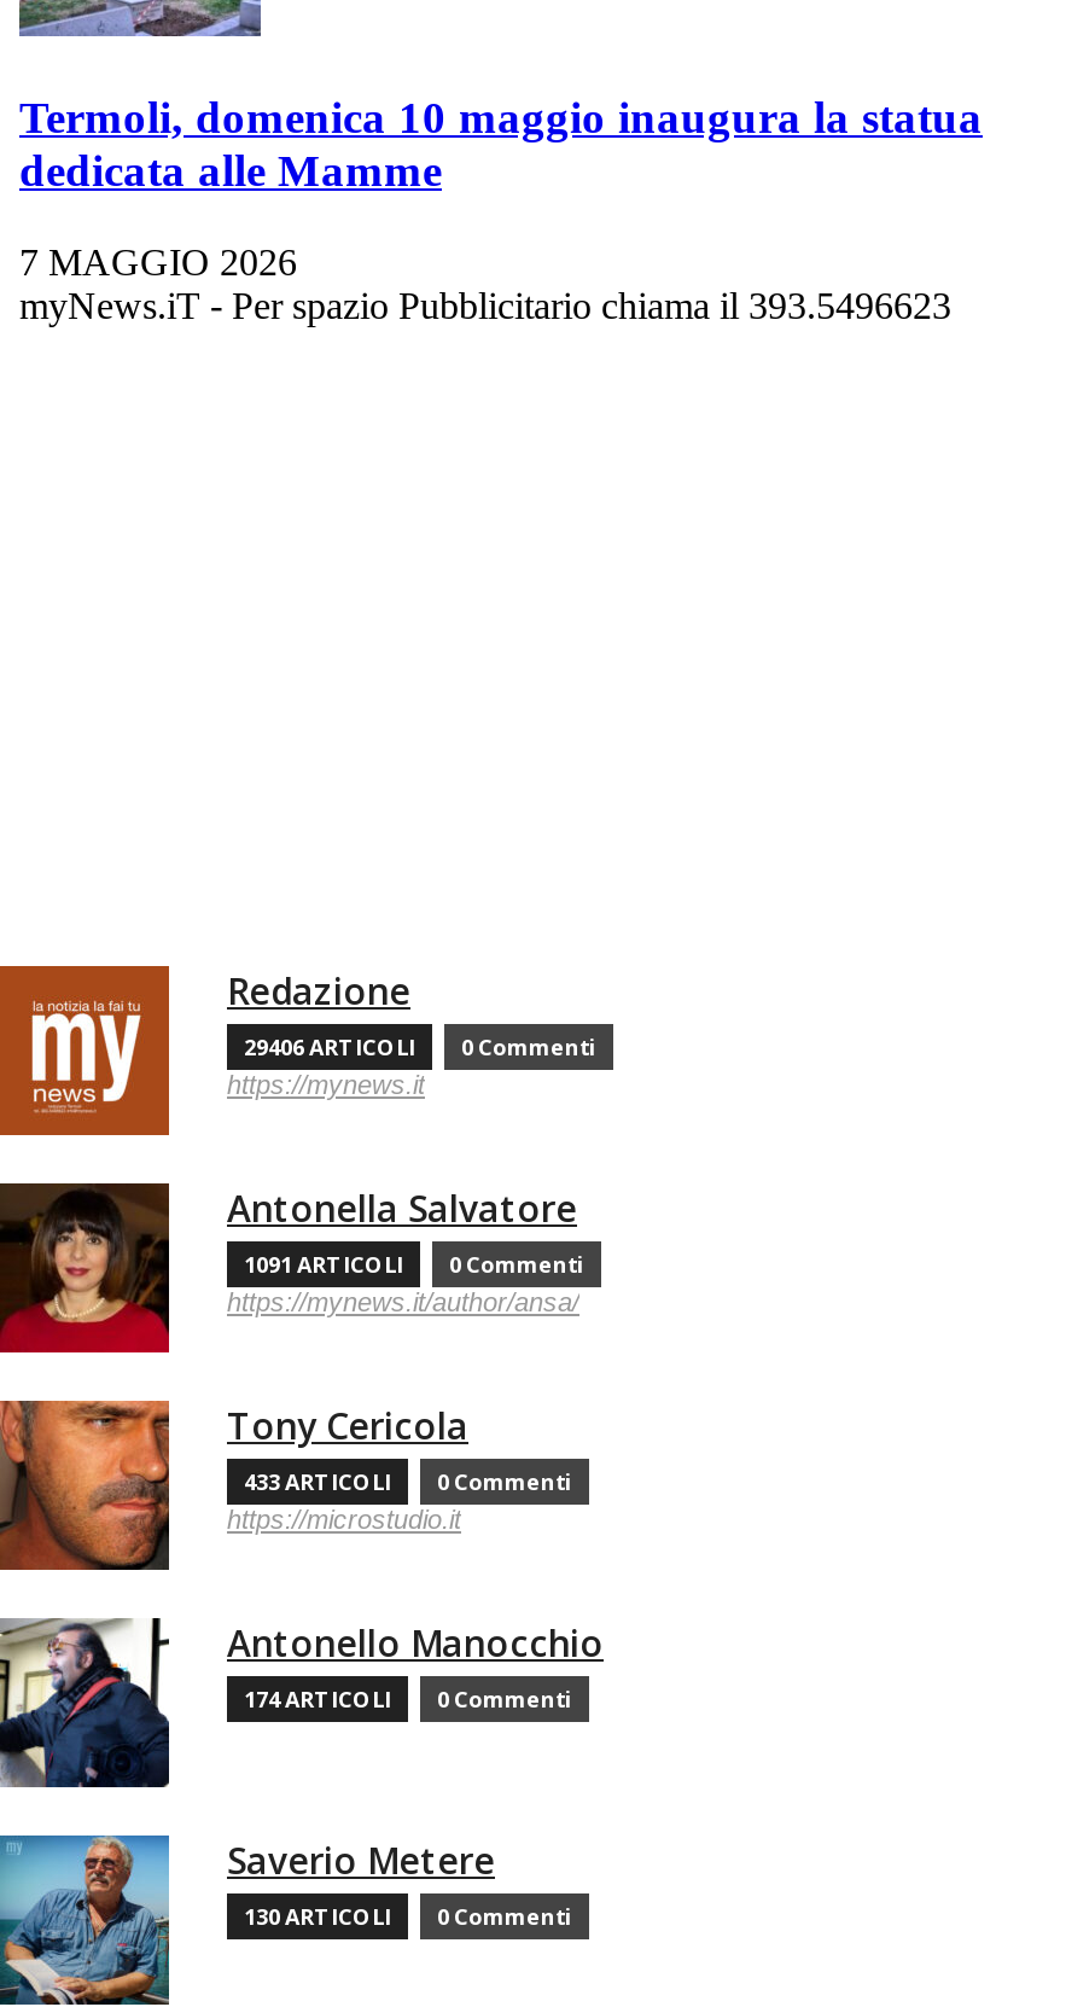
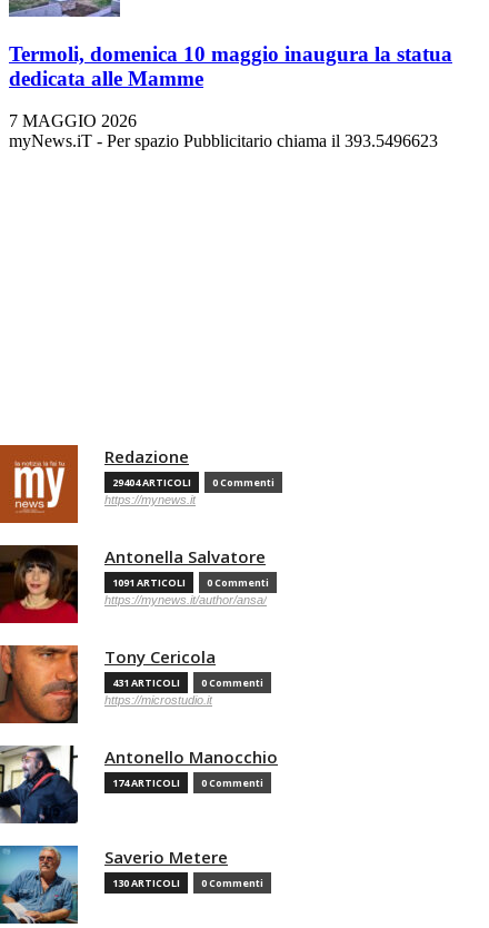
[244,1032,596,1064] 29406 ARTICOLI 0 Commenti -> [112,476,275,490] 29404 ARTICOLI 0 Commenti
[244,1467,572,1498] 433 ARTICOLI 0 Commenti -> [112,676,263,690] 431 ARTICOLI 0 Commenti

